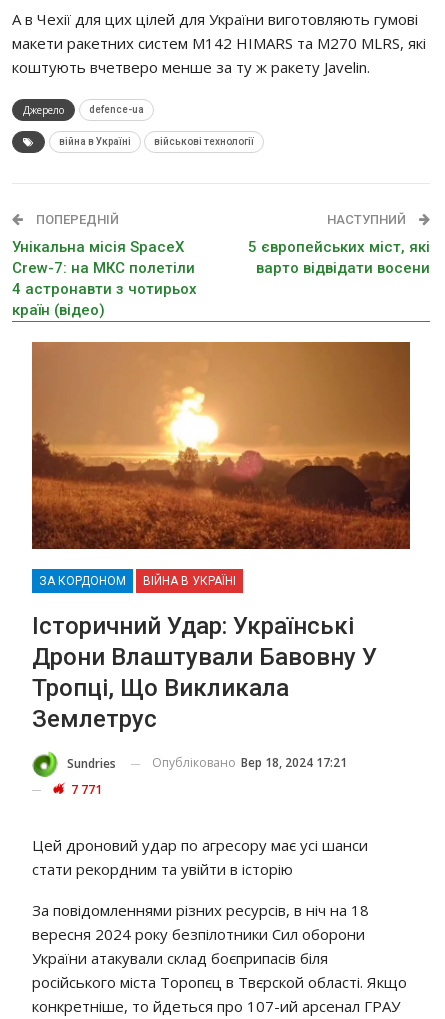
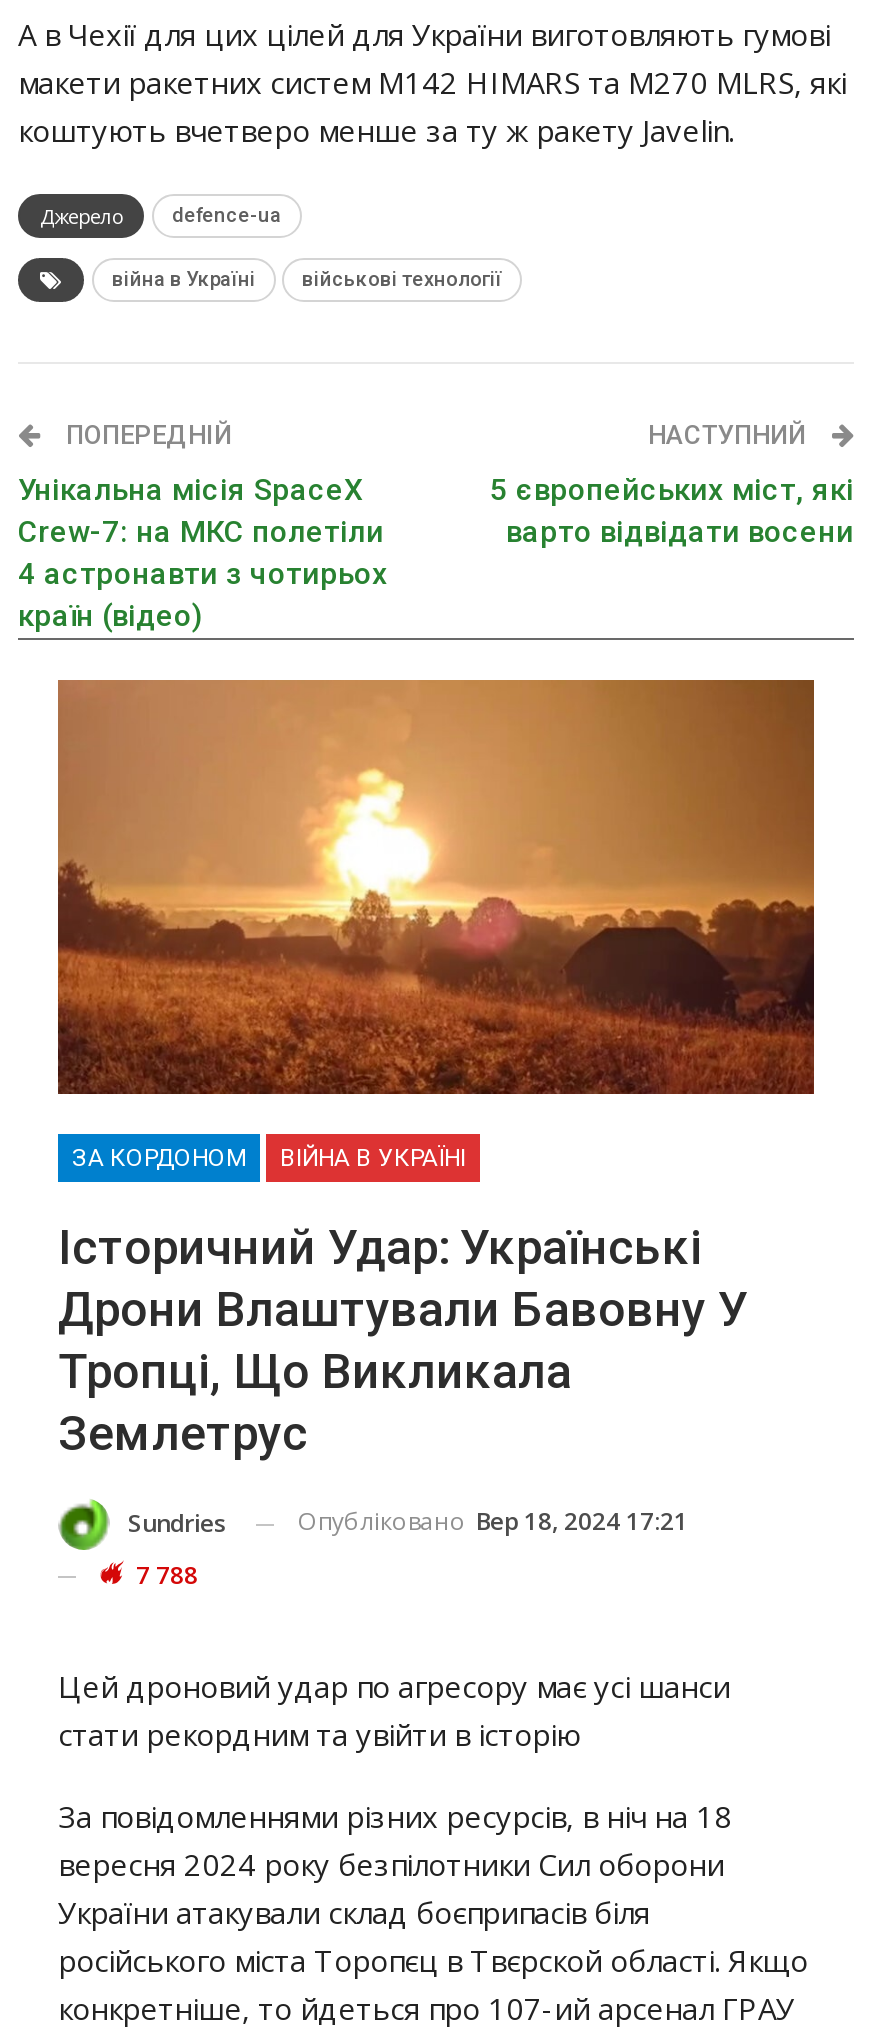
[68,781,102,798] 7 771 -> [130,1558,198,1592] 7 788

